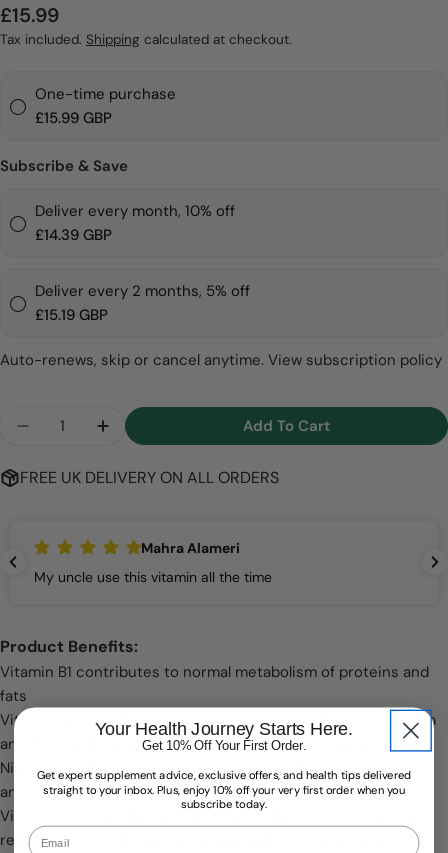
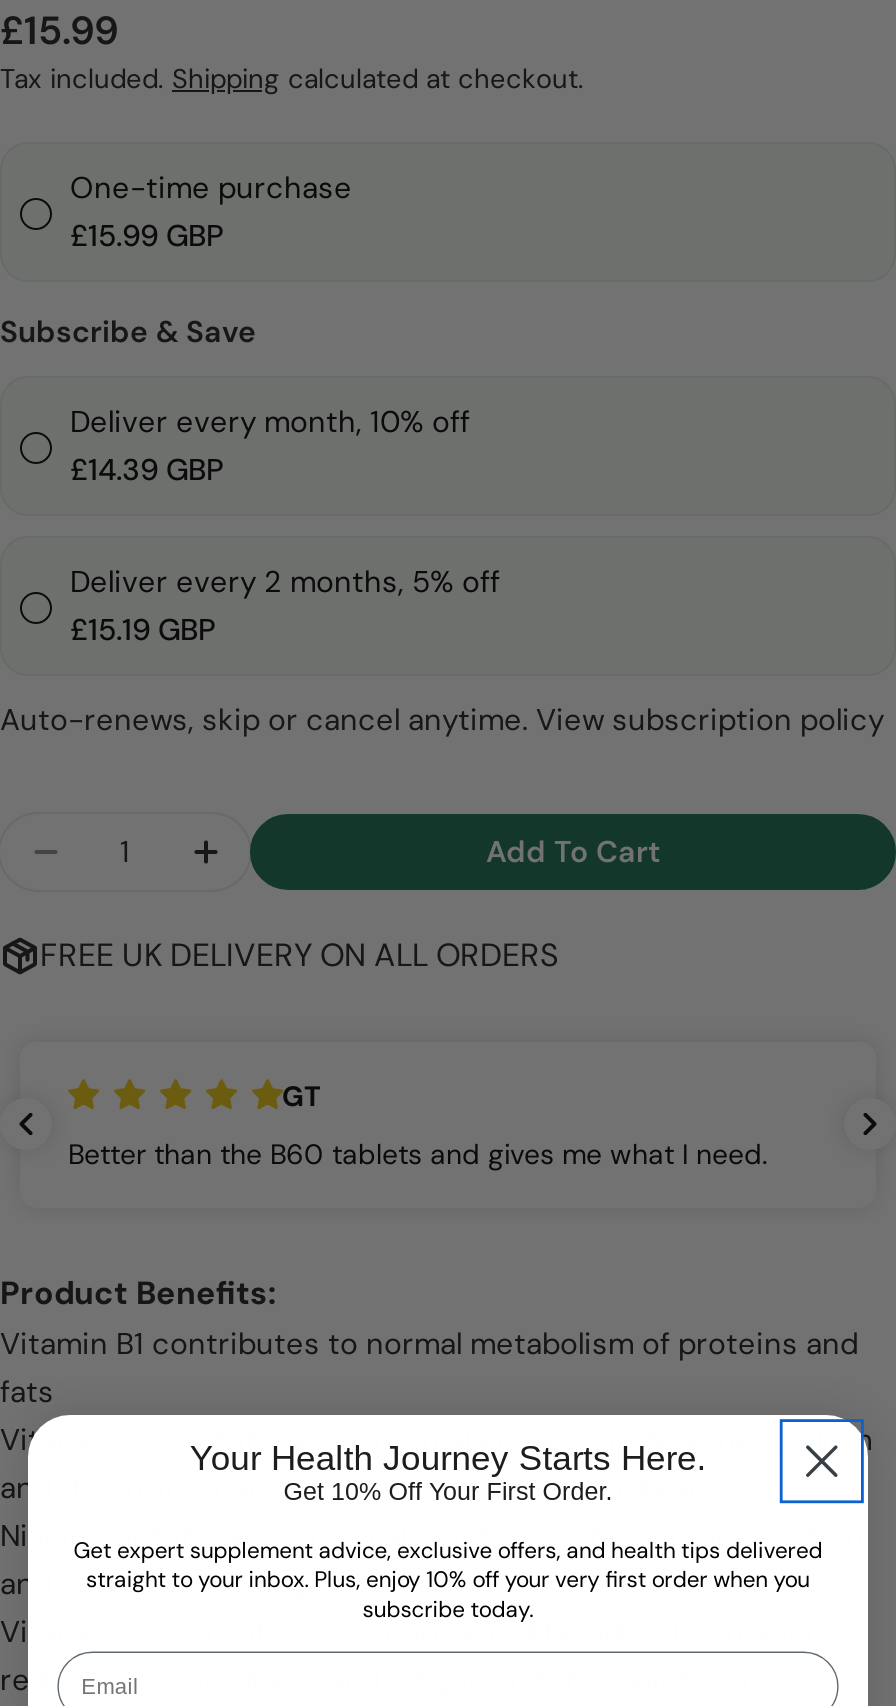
[141,539,240,557] Mahra Alameri -> [282,1078,320,1114] GT
[34,568,272,586] My uncle use this vitamin all the time -> [68,1136,768,1172] Better than the B60 tablets and gives me what I need.

